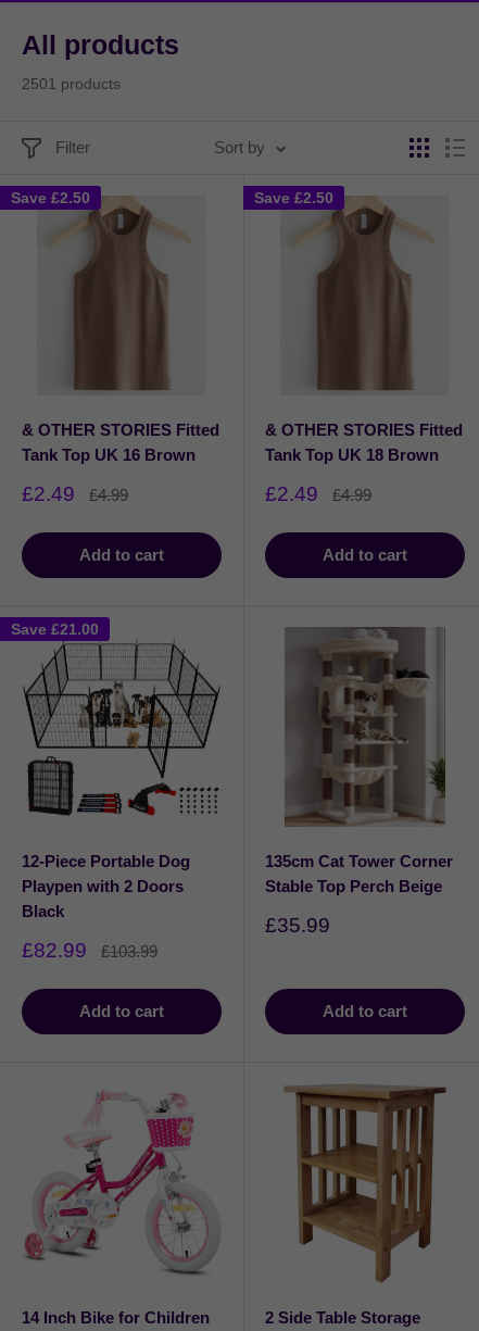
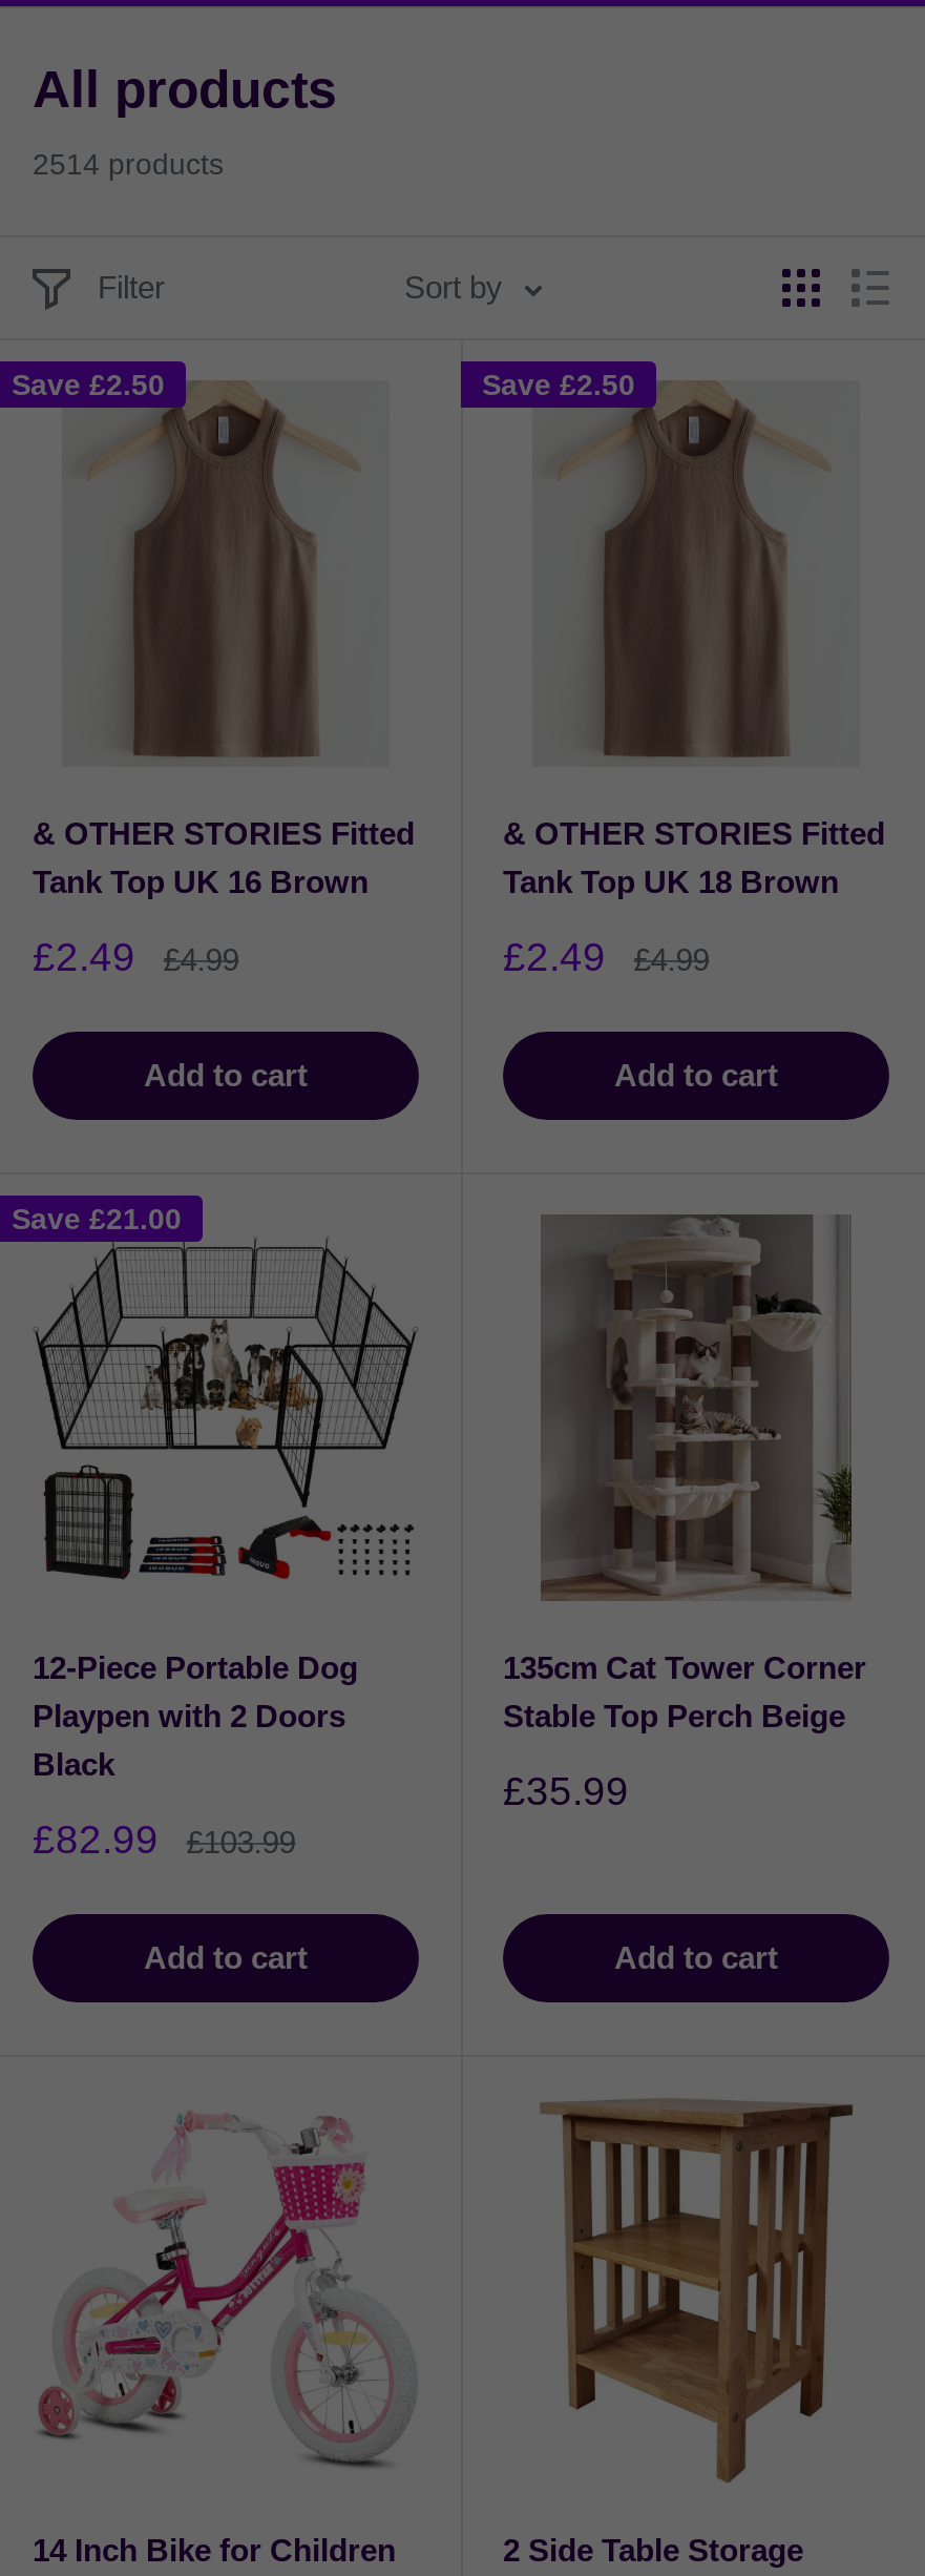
[22,75,121,92] 2501 products -> [33,147,224,181] 2514 products

